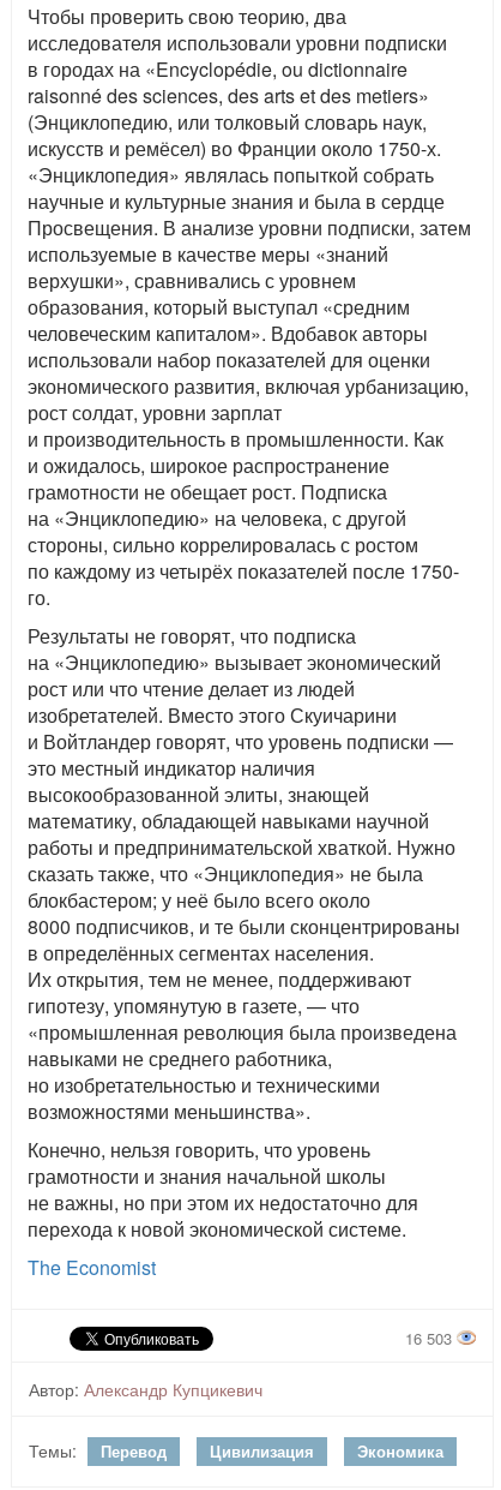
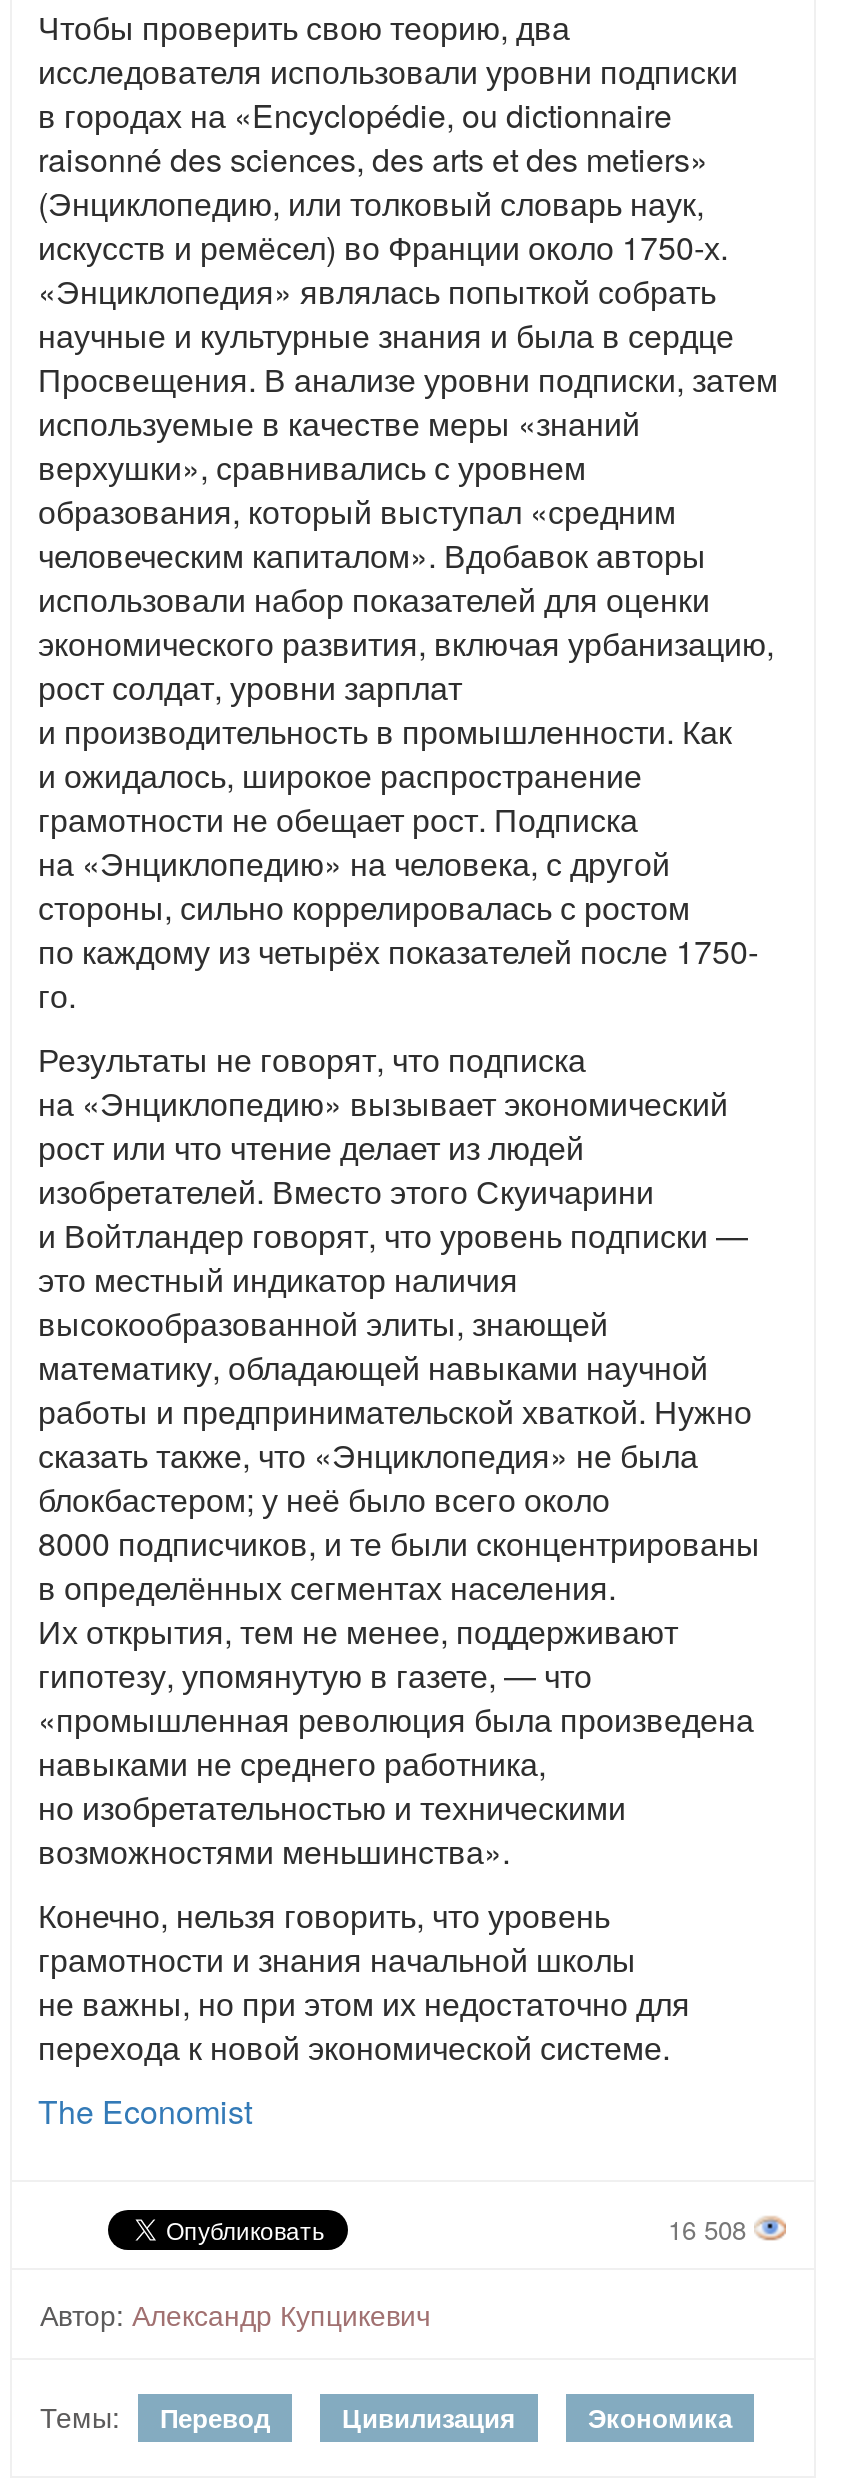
[405,1327,452,1350] 16 503 -> [668,2210,746,2248] 16 508

